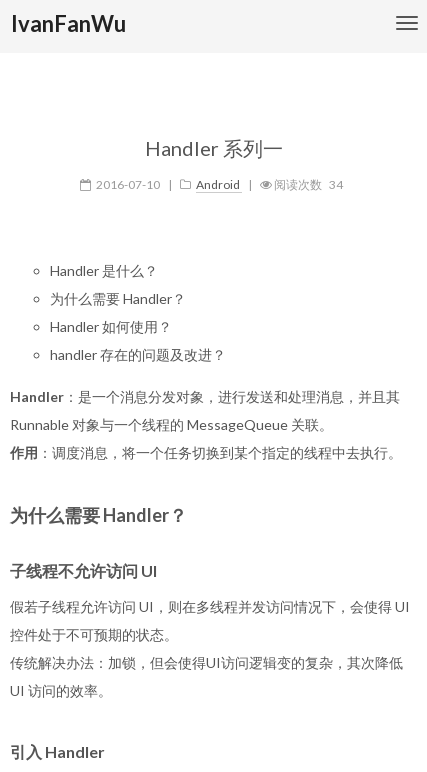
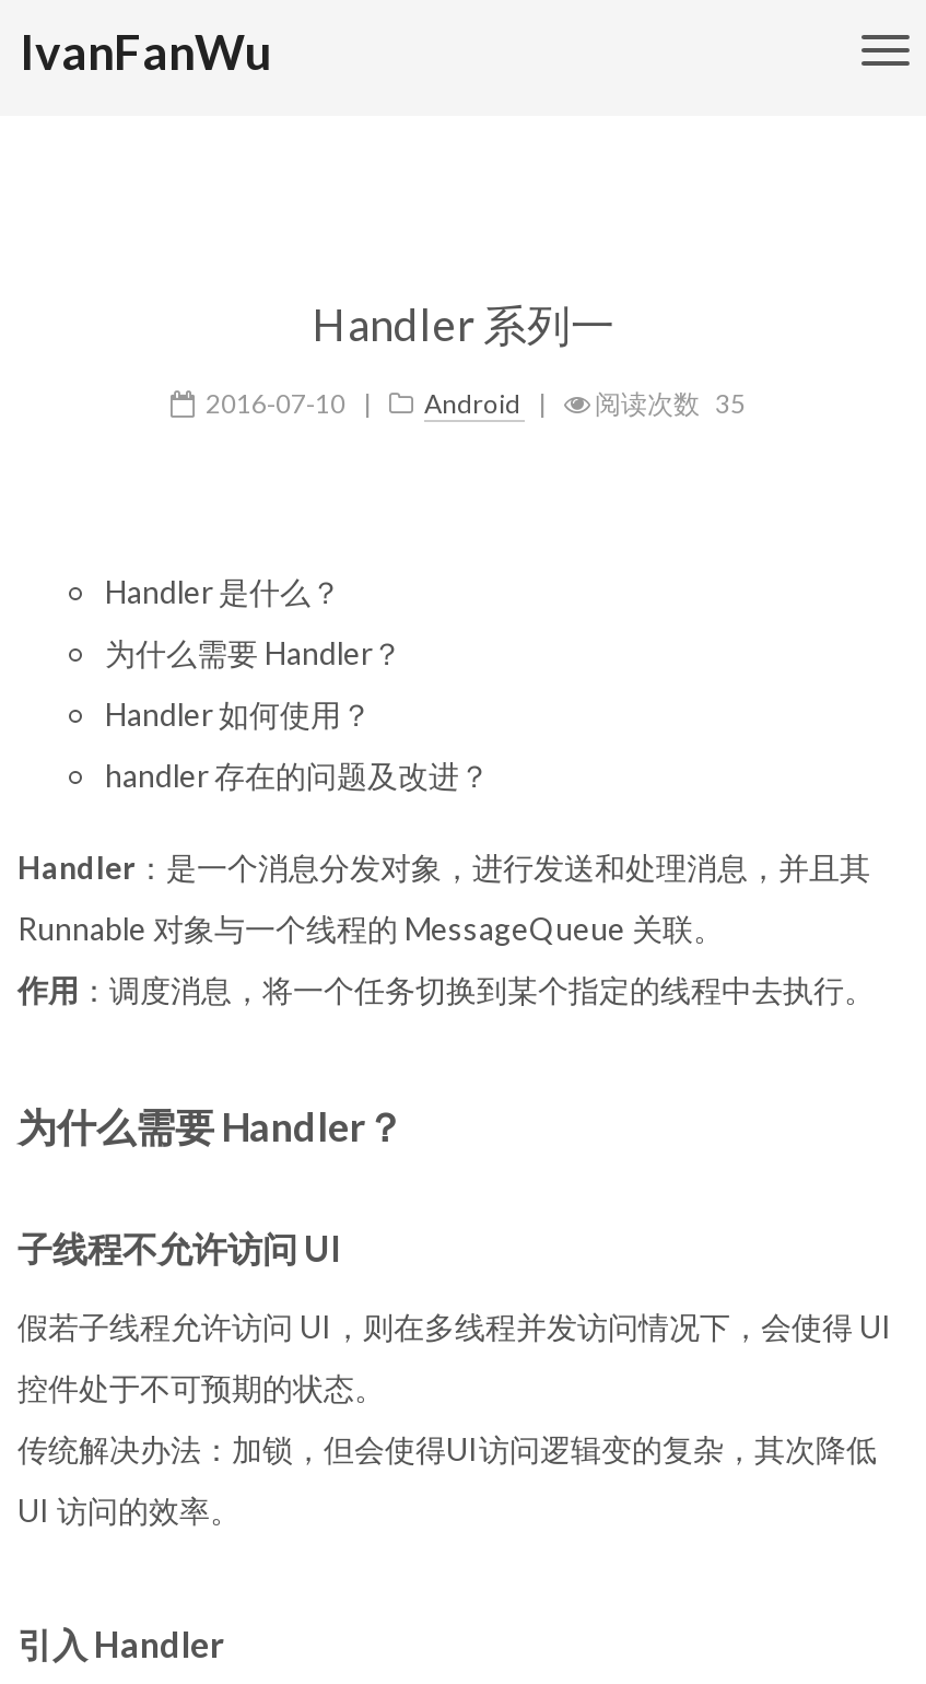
[272,177,343,192] 阅读次数 34 -> [590,387,746,420] 阅读次数 35

